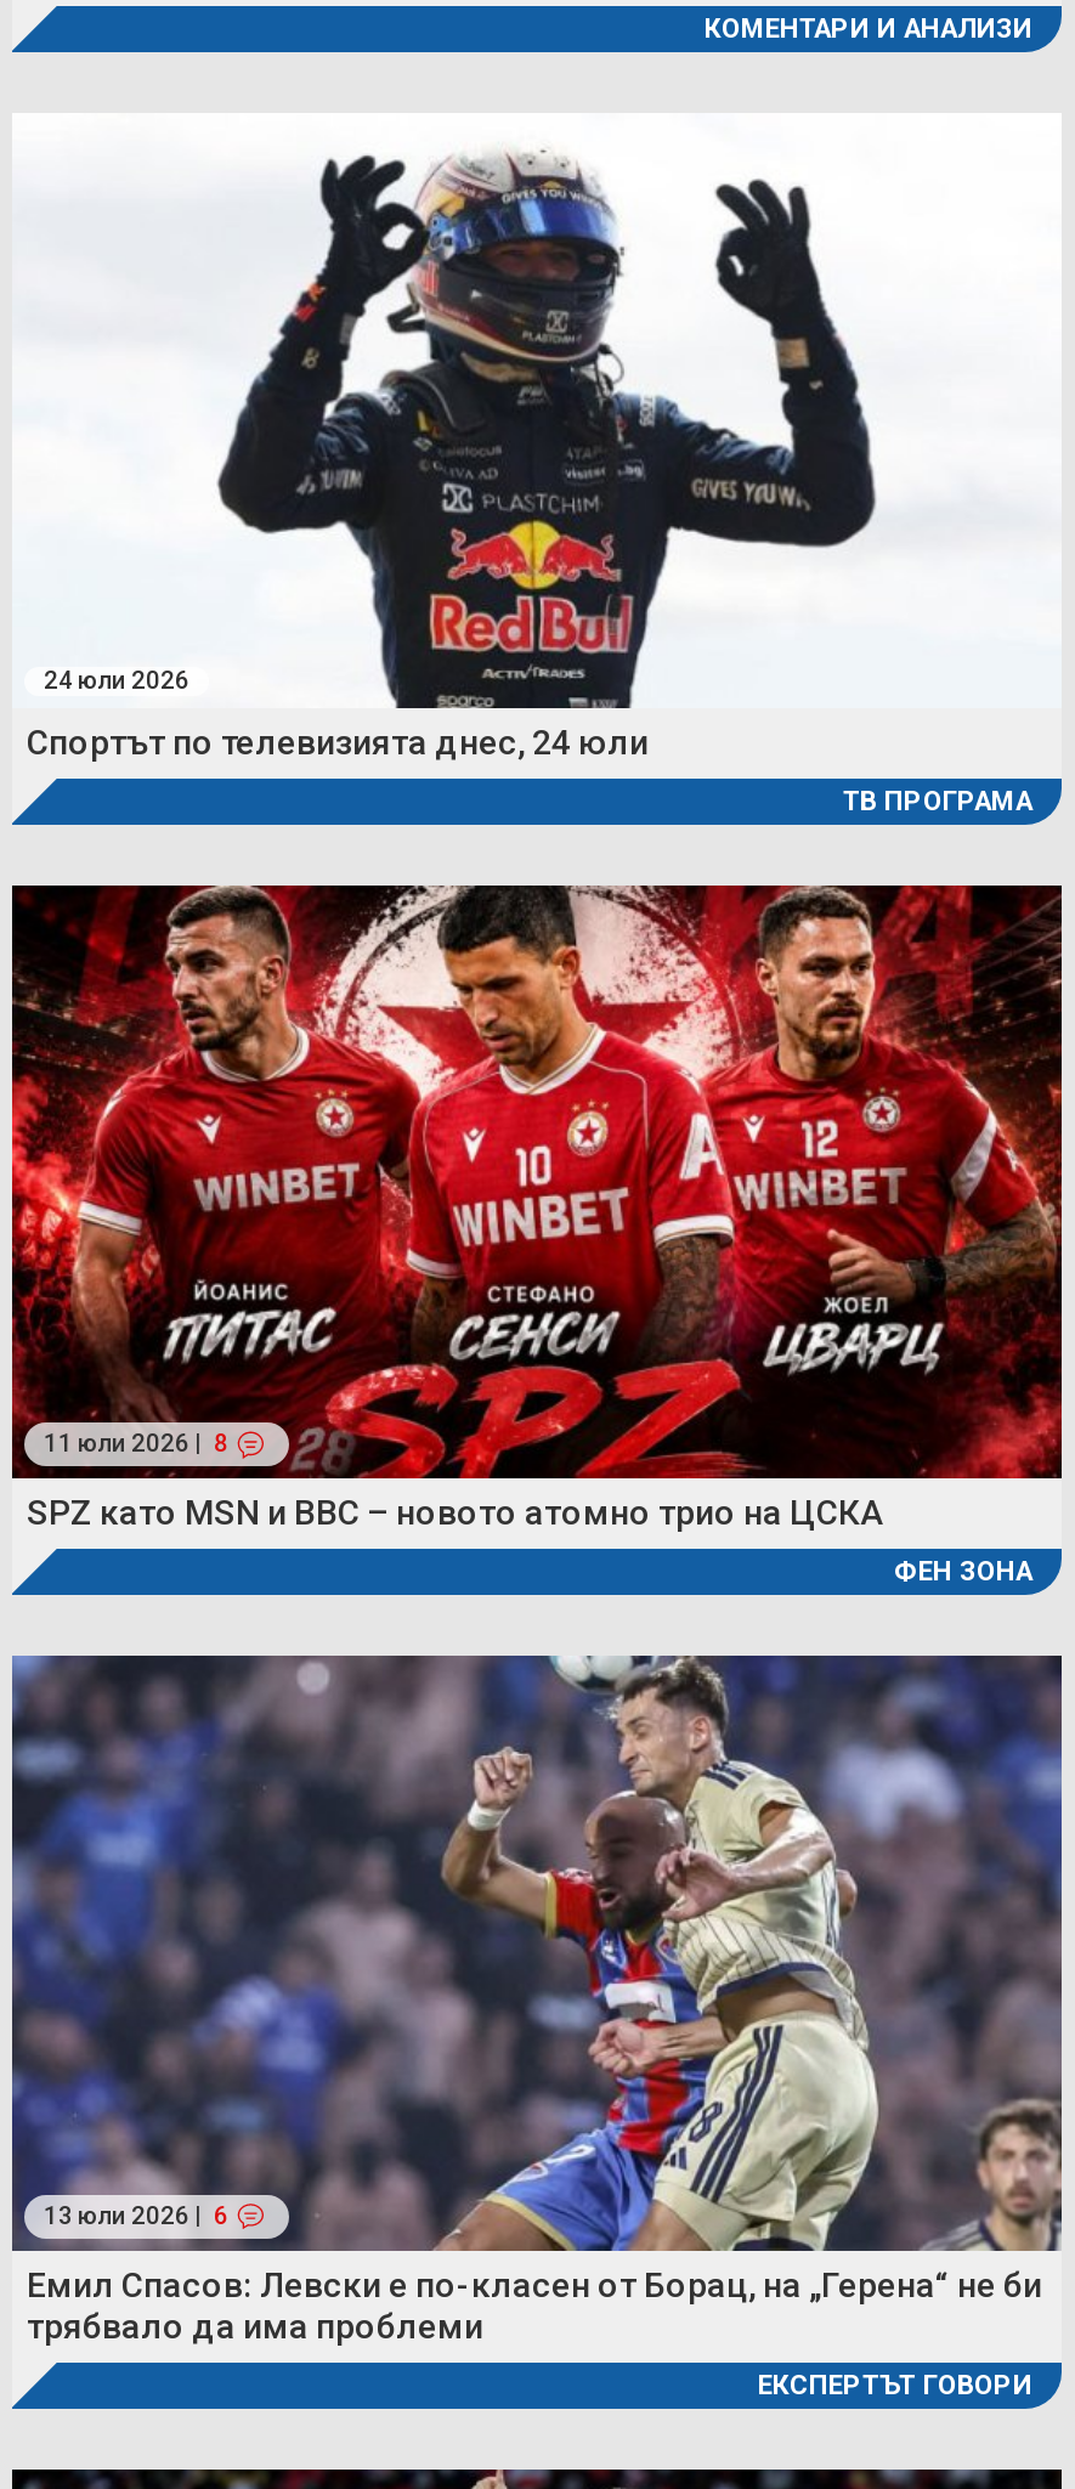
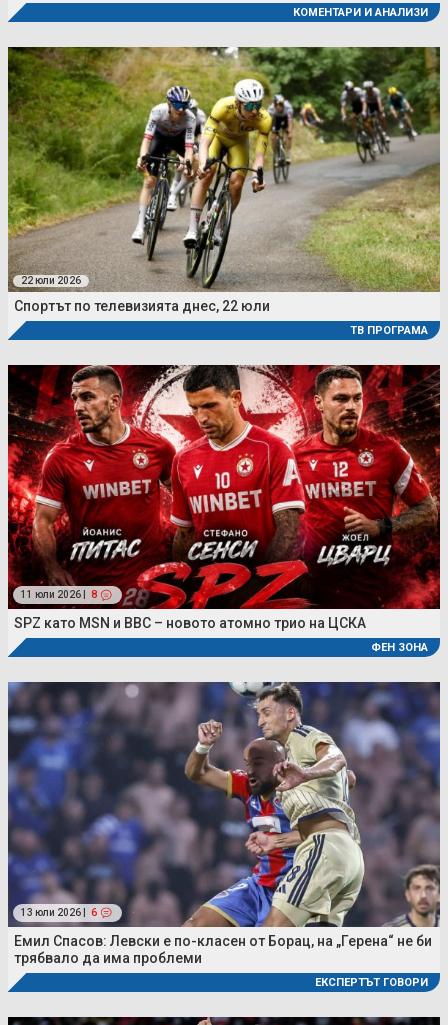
[12,113,1062,708] [image] | 24 юли 2026 -> [7,46,441,293] [image] | 22 юли 2026
[27,723,649,761] Спортът по телевизията днес, 24 юли -> [14,298,270,314] Спортът по телевизията днес, 22 юли

